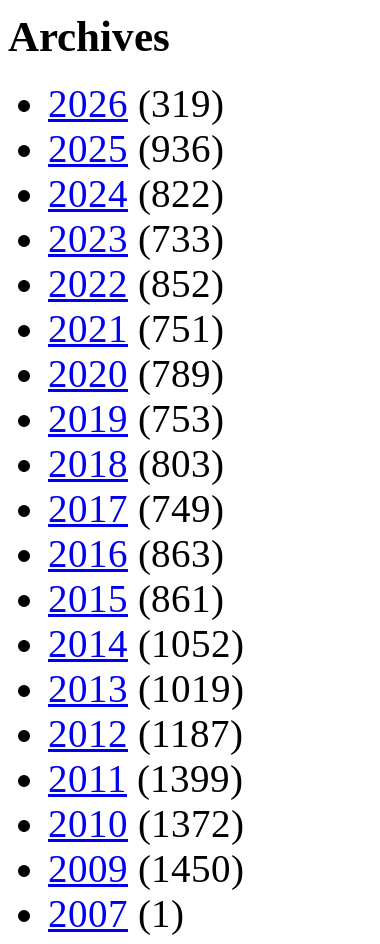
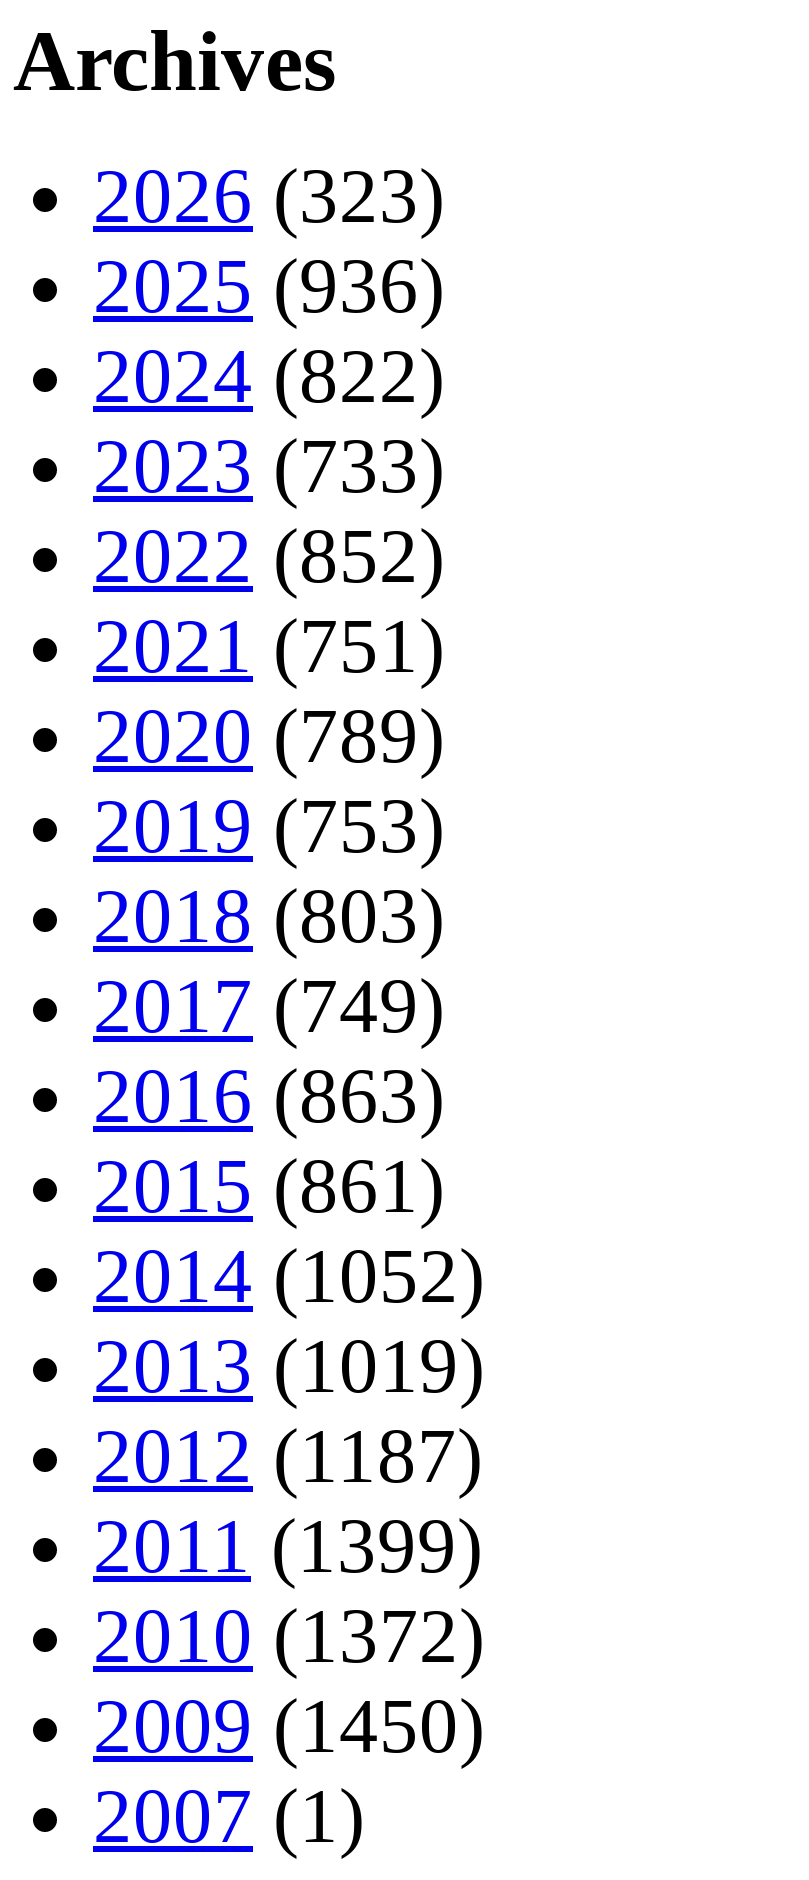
[48,81,224,124] 2026 (319) -> [93,151,445,237] 2026 (323)

